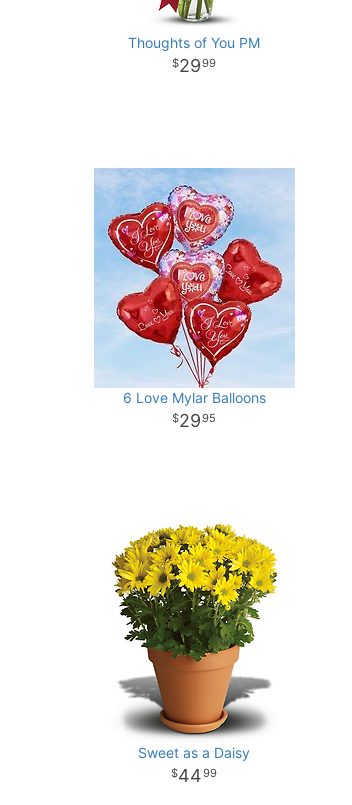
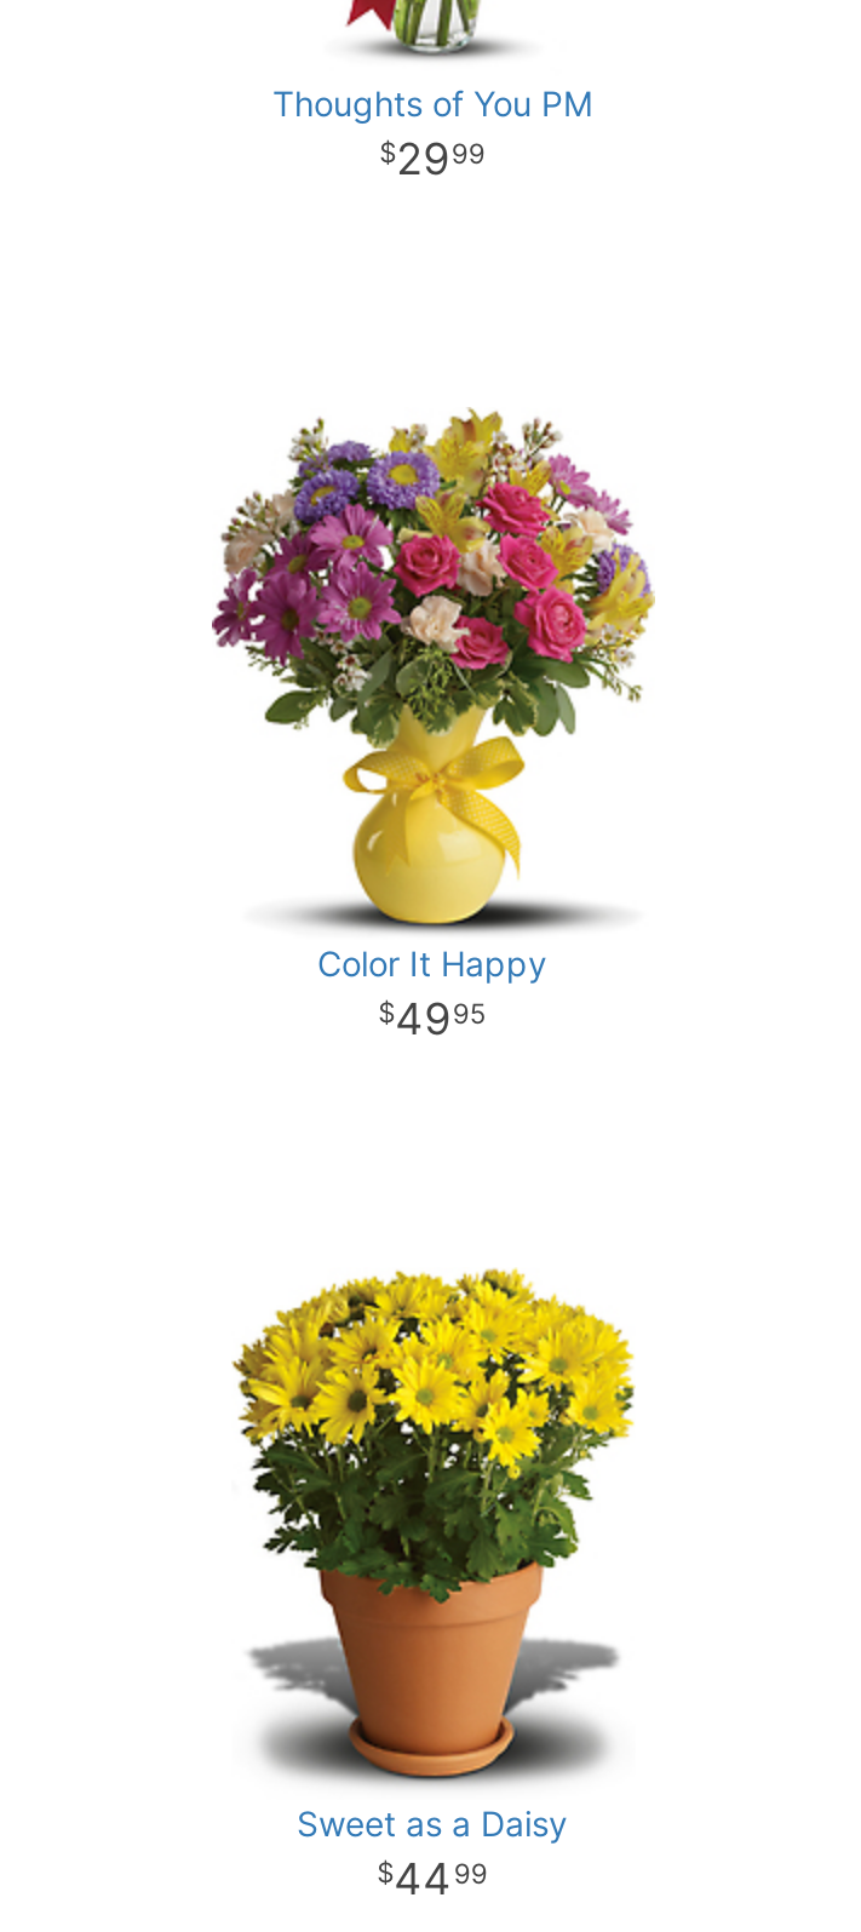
[93,167,295,431] [image] | 6 Love Mylar Balloons | 2995 -> [190,407,675,1044] [image] | Color It Happy | 4995

